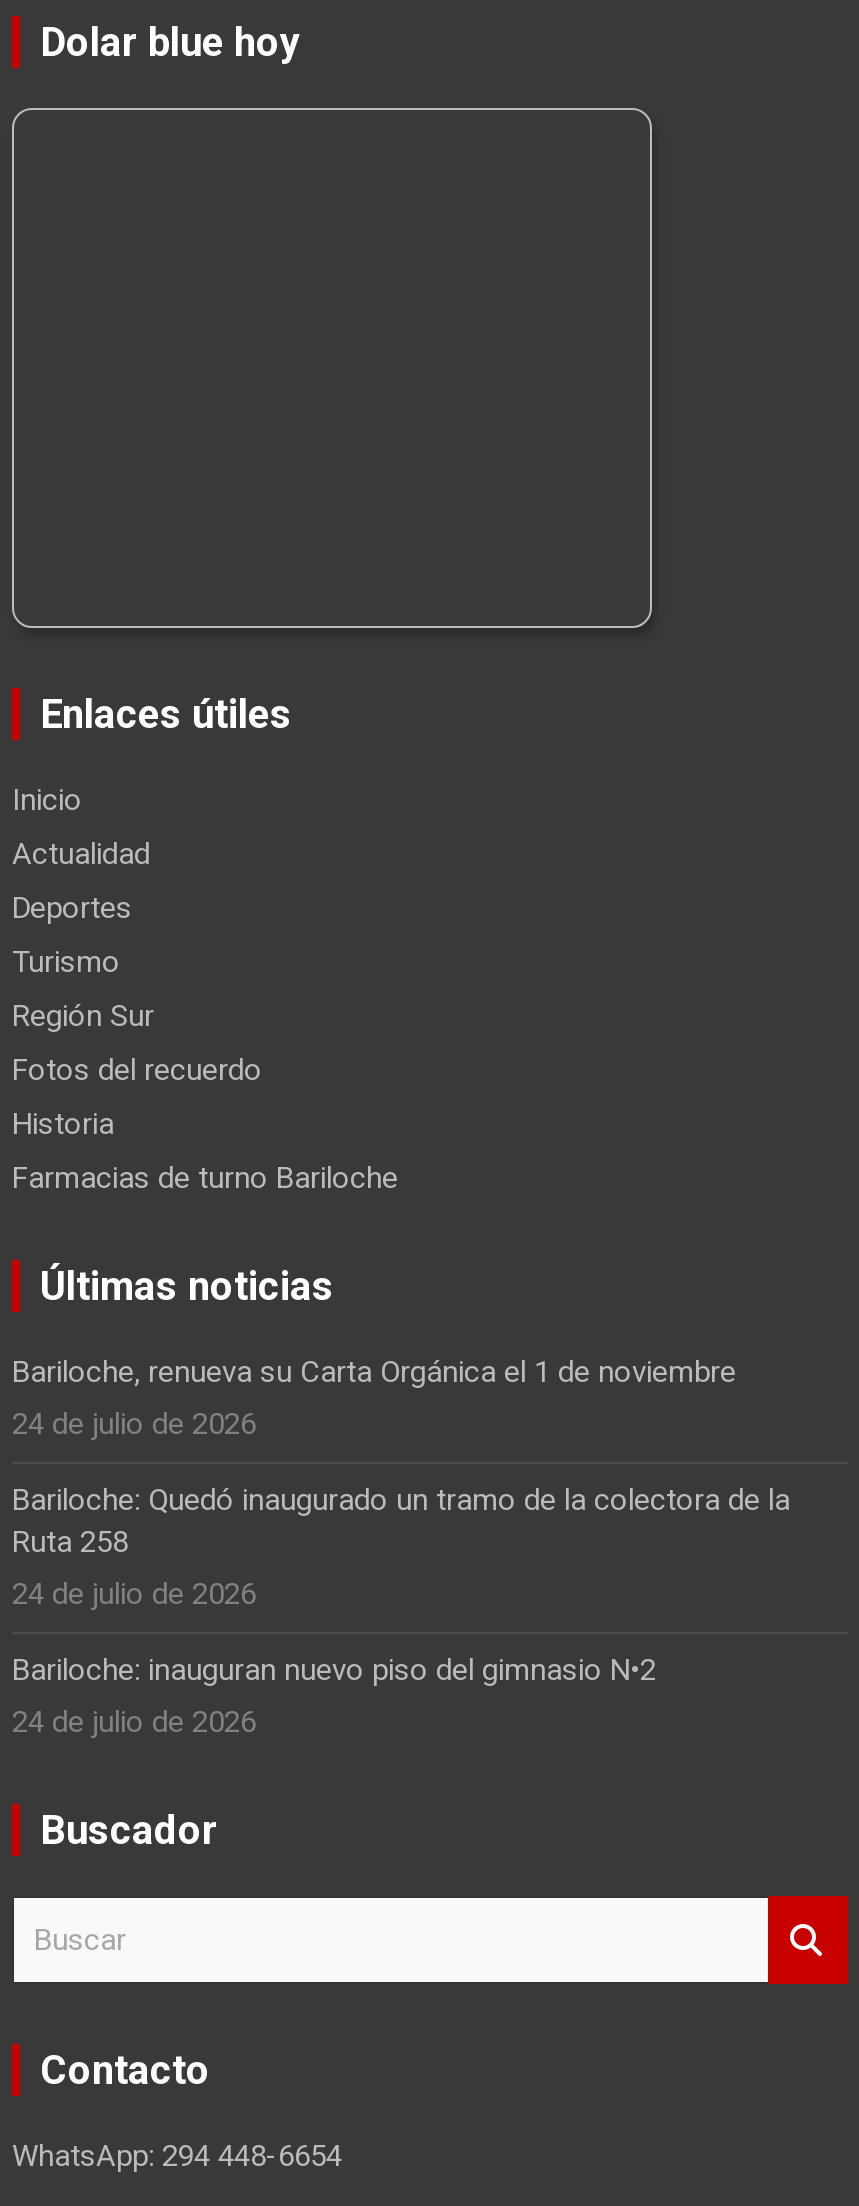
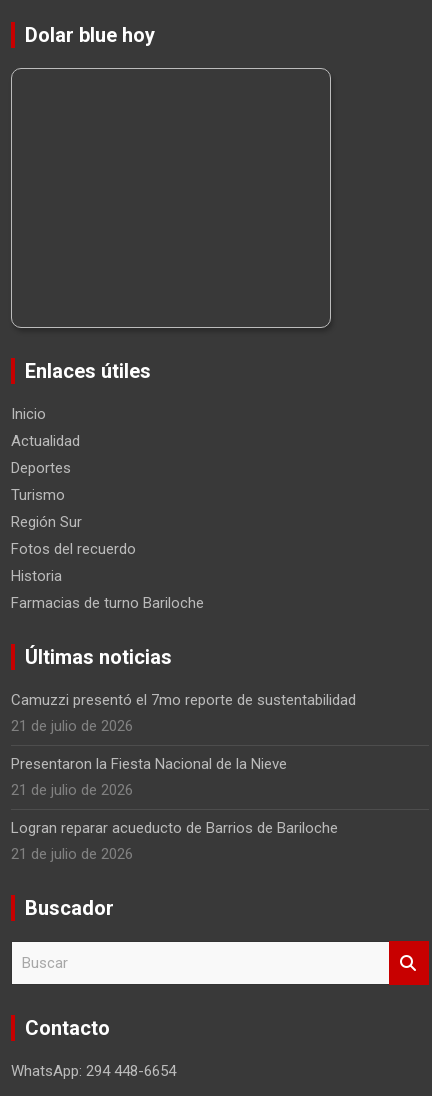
[12,1354,736,1442] Bariloche, renueva su Carta Orgánica el 1 de noviembre | 24 de julio de 2026 -> [11,691,356,735] Camuzzi presentó el 7mo reporte de sustentabilidad | 21 de julio de 2026
[12,1482,790,1612] Bariloche: Quedó inaugurado un tramo de la colectora de la | Ruta 258 | 24 de julio de 2026 -> [11,755,287,799] Presentaron la Fiesta Nacional de la Nieve | 21 de julio de 2026
[12,1652,656,1740] Bariloche: inauguran nuevo piso del gimnasio N•2 | 24 de julio de 2026 -> [11,819,338,863] Logran reparar acueducto de Barrios de Bariloche | 21 de julio de 2026

